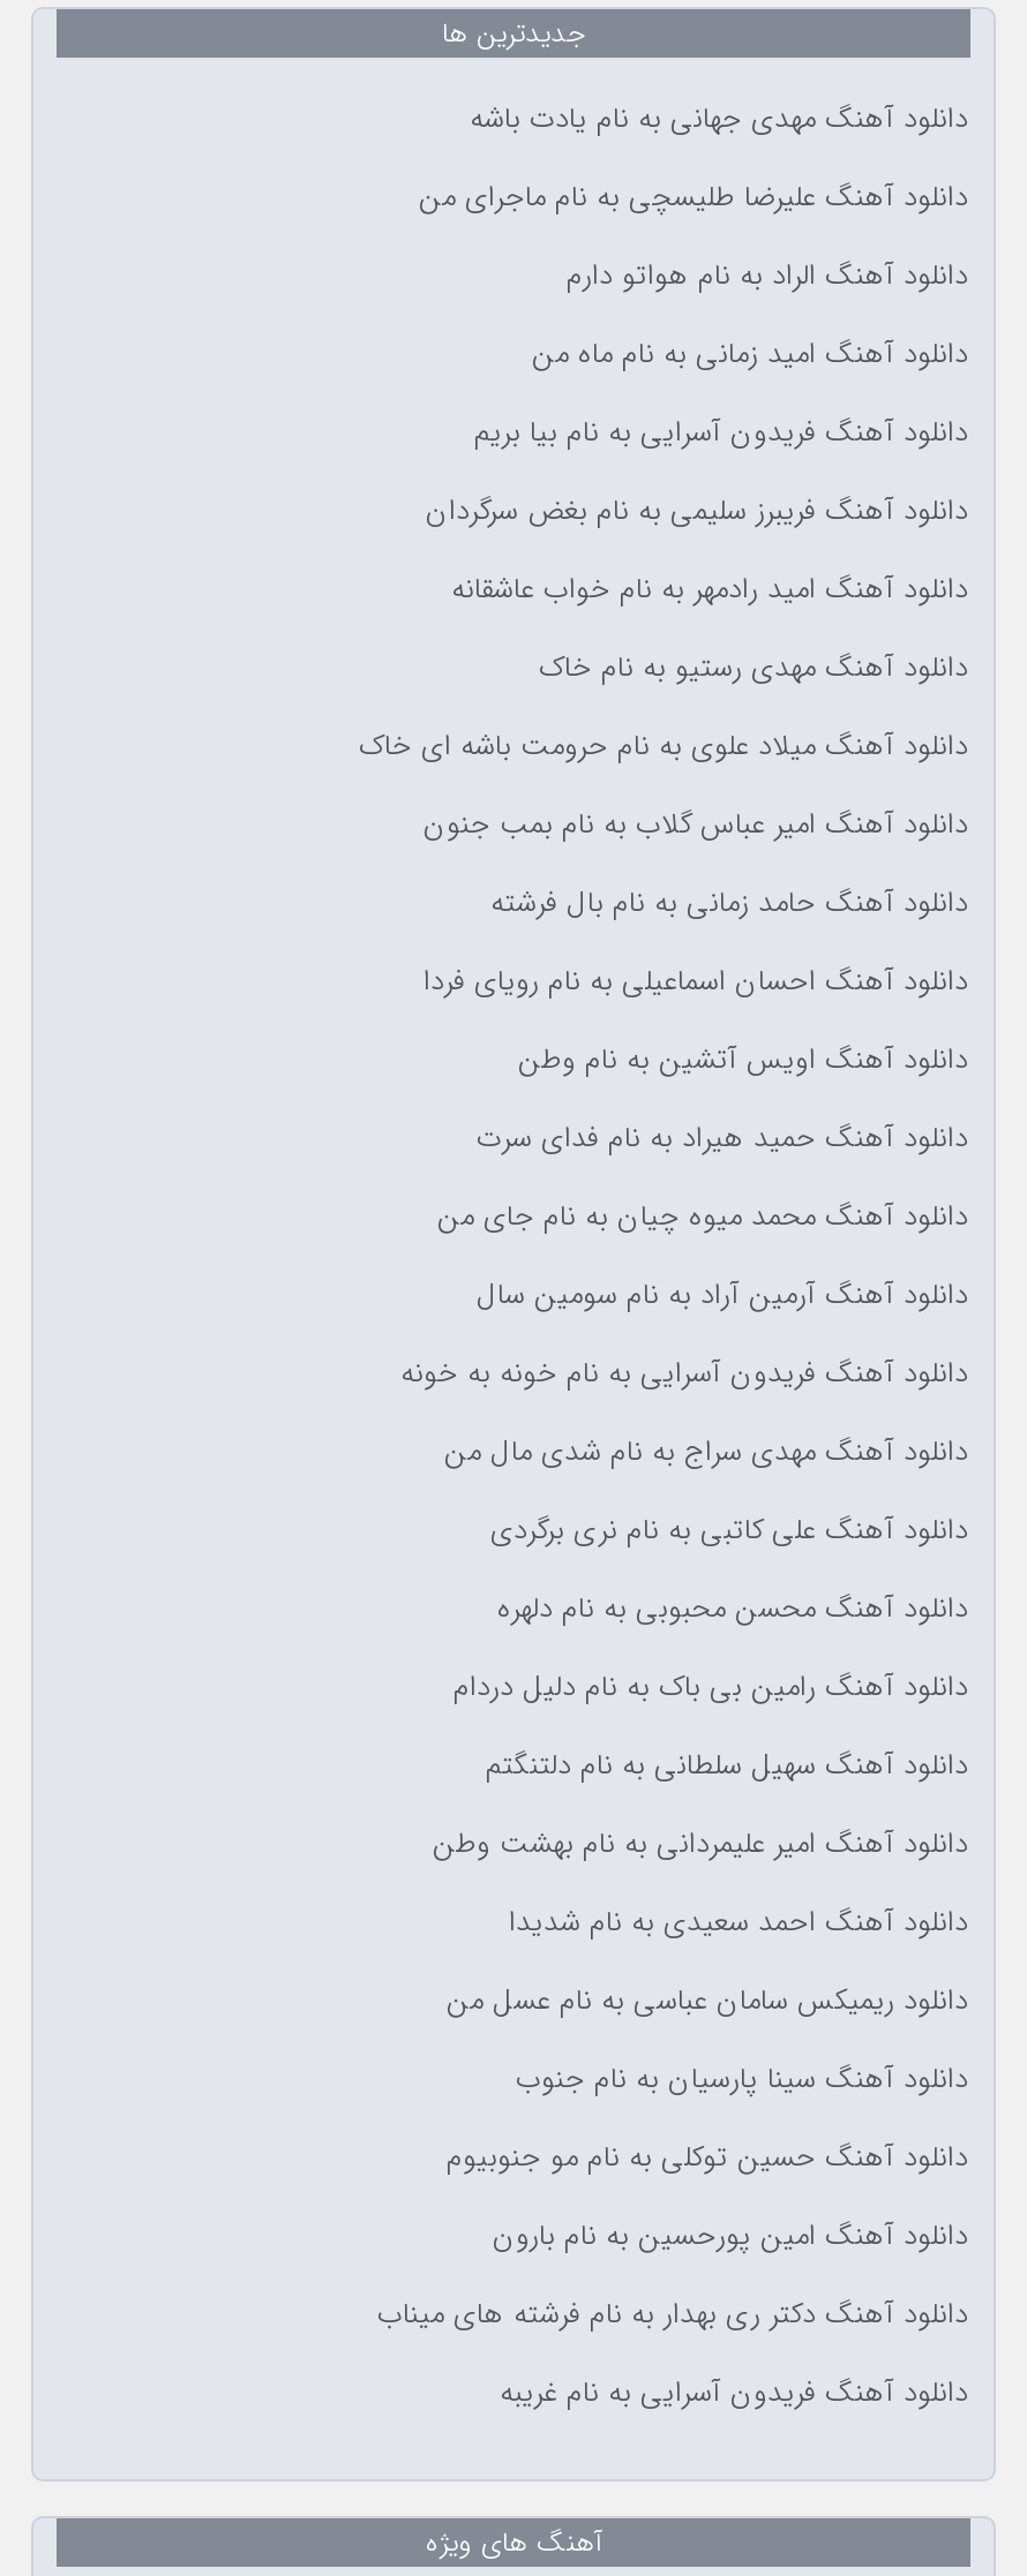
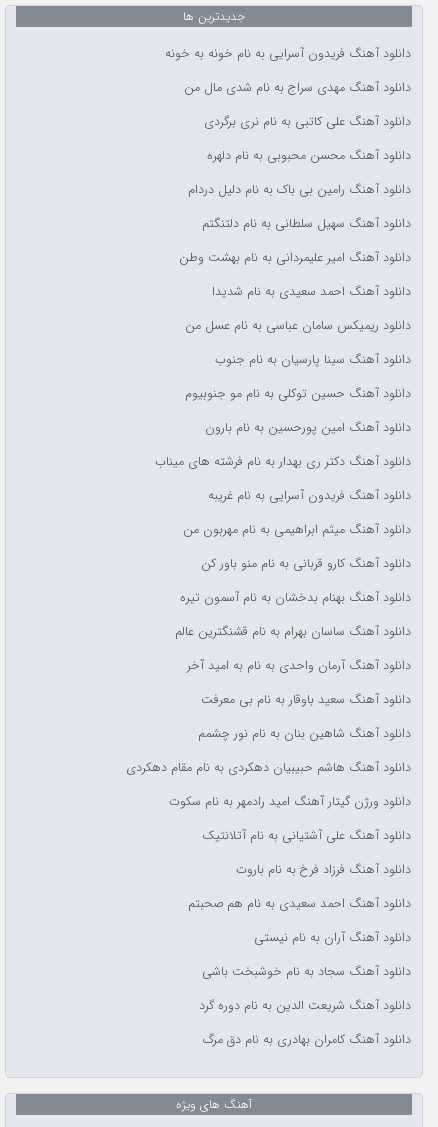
[359,96,968,1319] دانلود آهنگ مهدی جهانی به نام یادت باشه | دانلود آهنگ علیرضا طلیسچی به نام ماجرای من | دانلود آهنگ الراد به نام هواتو دارم | دانلود آهنگ امید زمانی به نام ماه من | دانلود آهنگ فریدون آسرایی به نام بیا بریم | دانلود آهنگ فریبرز سلیمی به نام بغض سرگردان | دانلود آهنگ امید رادمهر به نام خواب عاشقانه | دانلود آهنگ مهدی رستیو به نام خاک | دانلود آهنگ میلاد علوی به نام حرومت باشه ای خاک | دانلود آهنگ امیر عباس گلاب به نام بمب جنون | دانلود آهنگ حامد زمانی به نام بال فرشته | دانلود آهنگ احسان اسماعیلی به نام رویای فردا | دانلود آهنگ اویس آتشین به نام وطن | دانلود آهنگ حمید هیراد به نام فدای سرت | دانلود آهنگ محمد میوه چیان به نام جای من | دانلود آهنگ آرمین آراد به نام سومین سال -> none
moved [377,1351,968,2416] -> [155,44,411,506]: دانلود آهنگ فریدون آسرایی به نام خونه به خونه | دانلود آهنگ مهدی سراج به نام شدی مال من | دانلود آهنگ علی کاتبی به نام نری برگردی | ... | دانلود آهنگ دکتر ری بهدار به نام فرشته های میناب | دانلود آهنگ فریدون آسرایی به نام غریبه
none -> [126,520,411,1050] دانلود آهنگ میثم ابراهیمی به نام مهربون من | دانلود آهنگ کارو قربانی به نام منو باور کن | دانلود آهنگ بهنام بدخشان به نام آسمون تیره | دانلود آهنگ ساسان بهرام به نام قشنگترین عالم | دانلود آهنگ آرمان واحدی به نام به امید آخر | دانلود آهنگ سعید باوقار به نام بی معرفت | دانلود آهنگ شاهین بنان به نام نور چشمم | دانلود آهنگ هاشم حبیبیان دهکردی به نام مقام دهکردی | دانلود ورژن گیتار آهنگ امید رادمهر به نام سکوت | دانلود آهنگ علی آشتیانی به نام آتلانتیک | دانلود آهنگ فرزاد فرخ به نام باروت | دانلود آهنگ احمد سعیدی به نام هم صحبتم | دانلود آهنگ آران به نام نیستی | دانلود آهنگ سجاد به نام خوشبخت باشی | دانلود آهنگ شریعت الدین به نام دوره گرد | دانلود آهنگ کامران بهادری به نام دق مرگ

